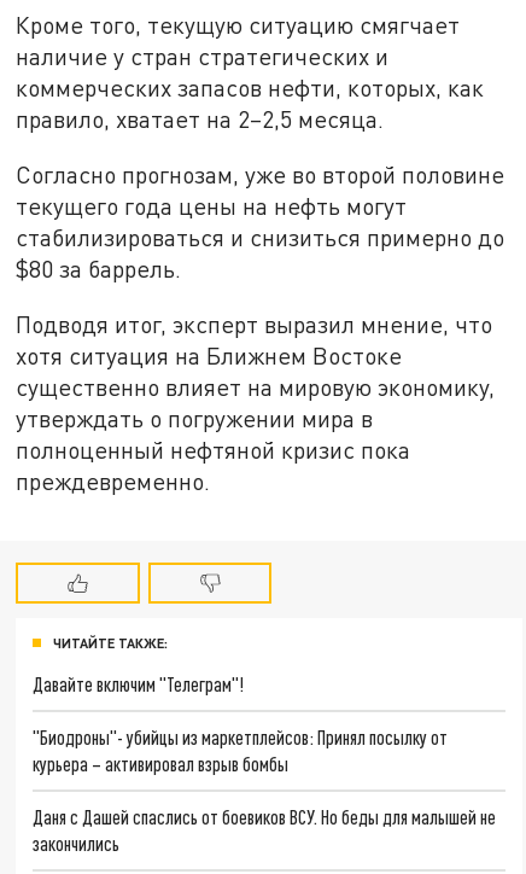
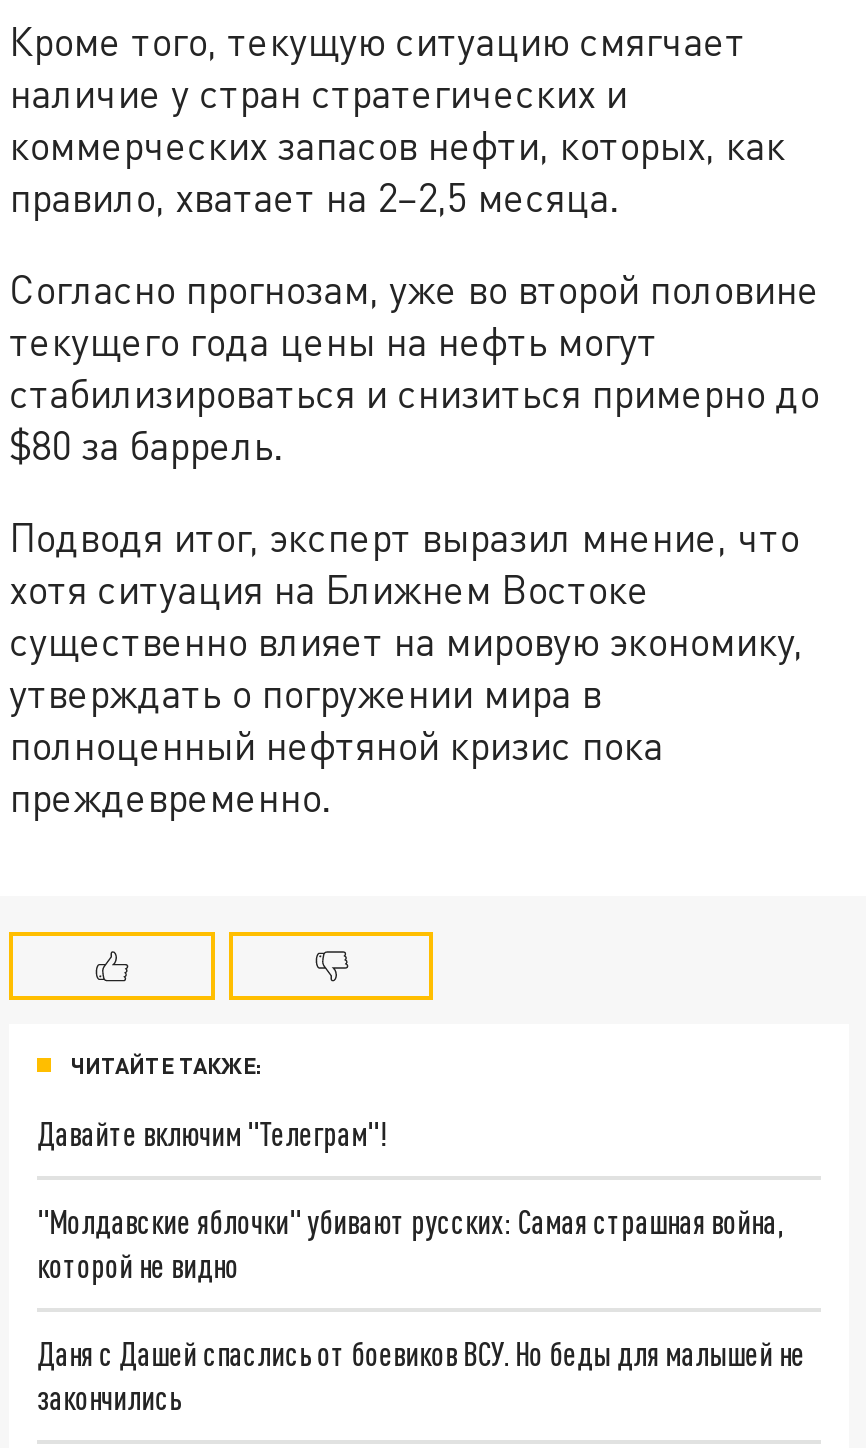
[33,726,448,775] "Биодроны"- убийцы из маркетплейсов: Принял посылку от | курьера – активировал взрыв бомбы -> [37,1202,783,1284] "Молдавские яблочки" убивают русских: Самая страшная война, | которой не видно

